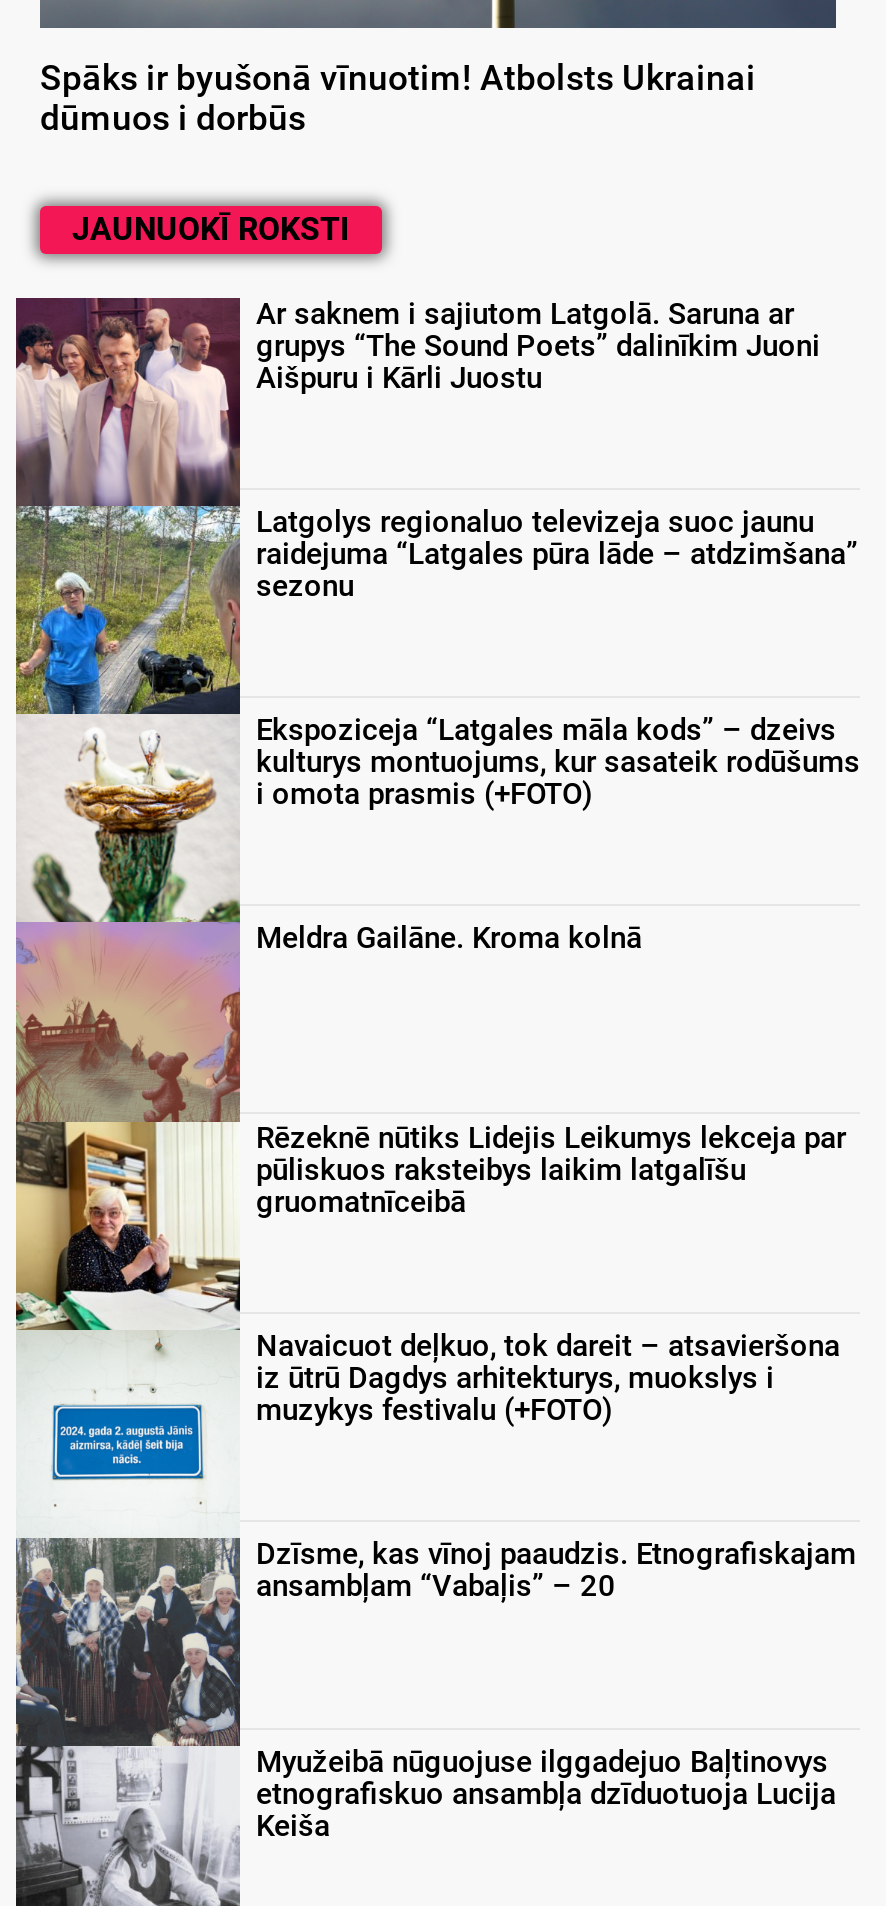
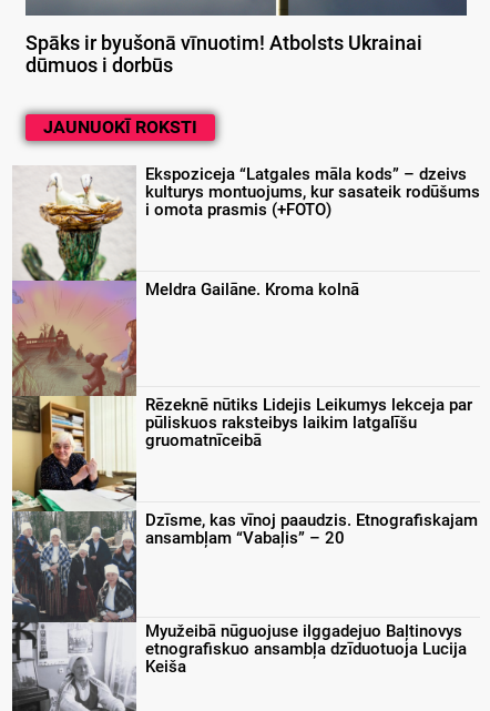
[14,296,820,716] [image] | Ar saknem i sajiutom Latgolā. Saruna ar | grupys “The Sound Poets” dalinīkim Juoni | Aišpuru i Kārli Juostu -> none
[256,504,858,604] Latgolys regionaluo televizeja suoc jaunu | raidejuma “Latgales pūra lāde – atdzimšana” | sezonu -> none
[16,1328,840,1540] [image] | Navaicuot deļkuo, tok dareit – atsavieršona | iz ūtrū Dagdys arhitekturys, muokslys i | muzykys festivalu (+FOTO) -> none

